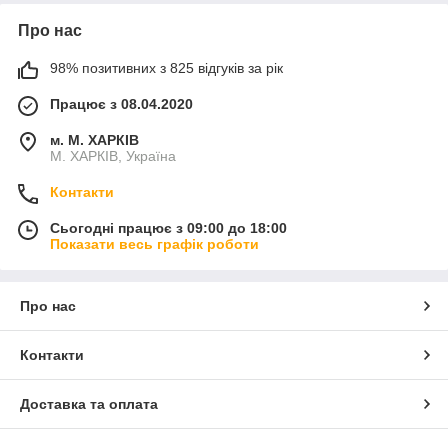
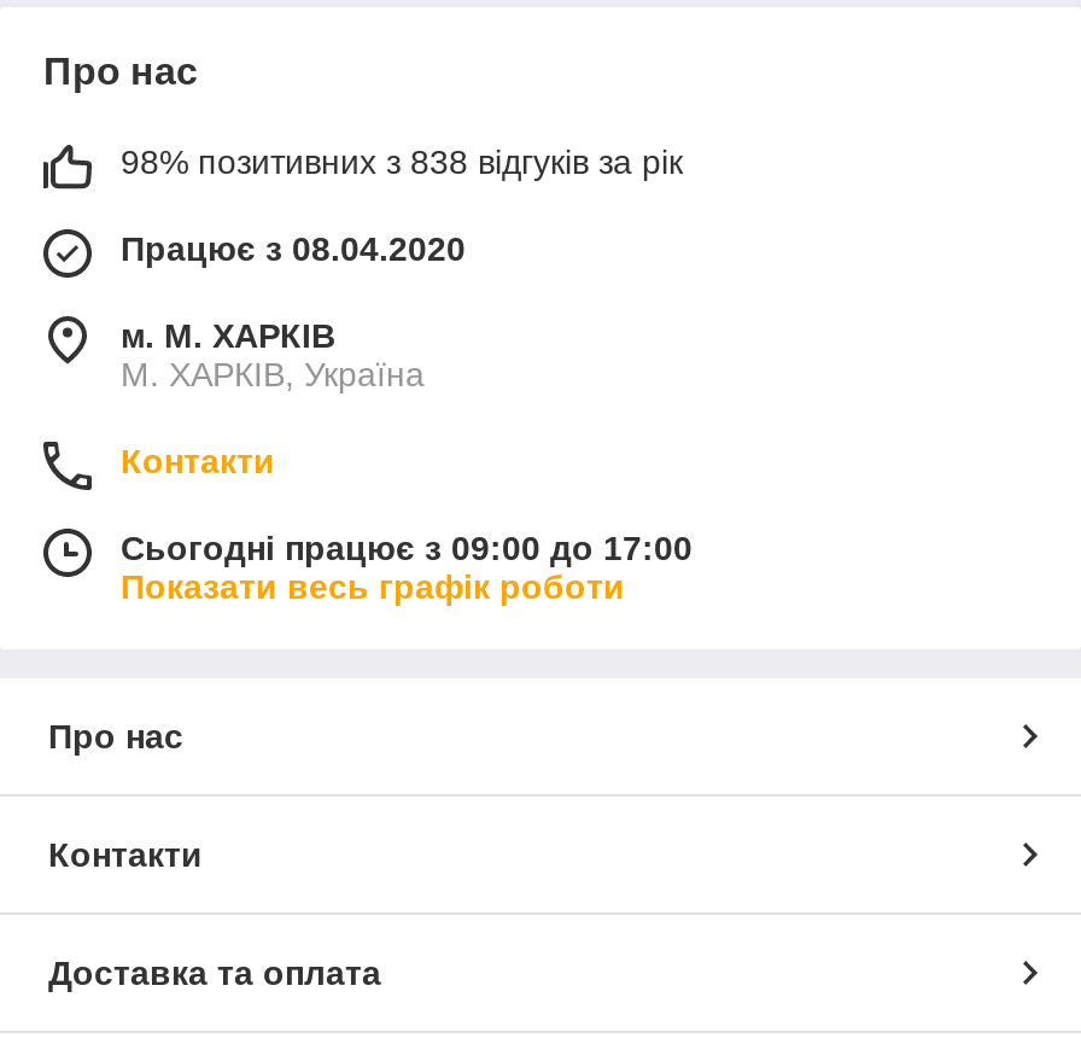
[50,60,283,76] 98% позитивних з 825 відгуків за рік -> [121,142,683,181] 98% позитивних з 838 відгуків за рік
[50,220,287,236] Сьогодні працює з 09:00 до 18:00 -> [121,528,693,567] Сьогодні працює з 09:00 до 17:00

